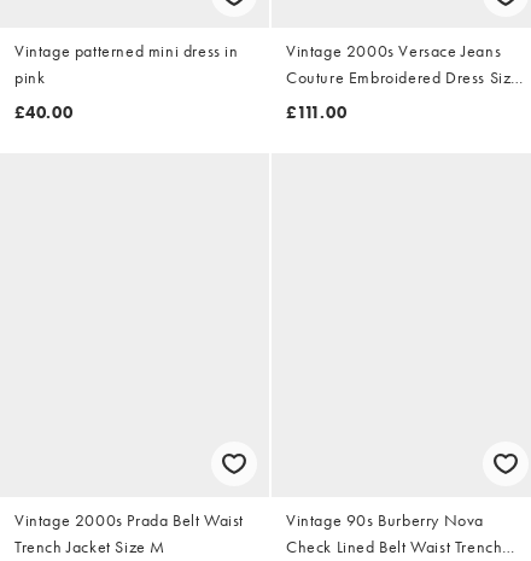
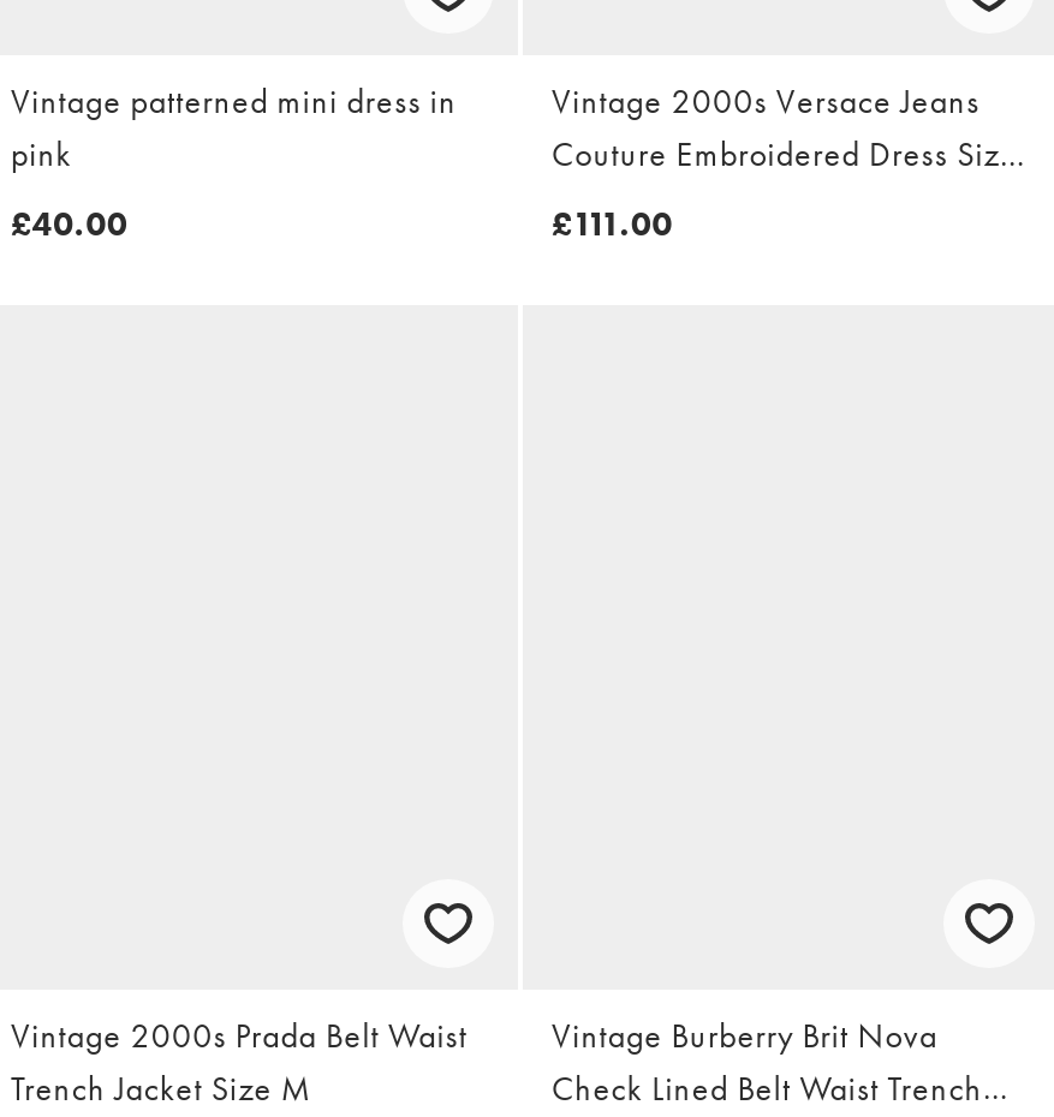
[286,509,484,530] Vintage 90s Burberry Nova -> [552,1013,938,1056] Vintage Burberry Brit Nova

